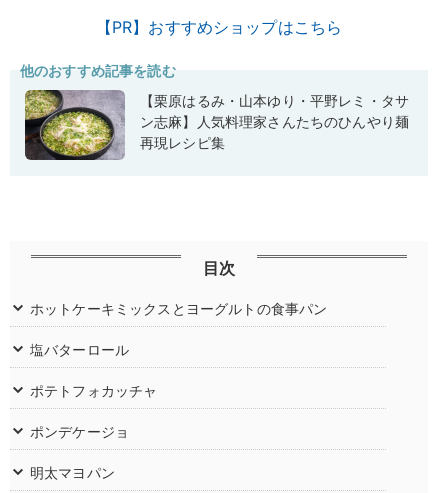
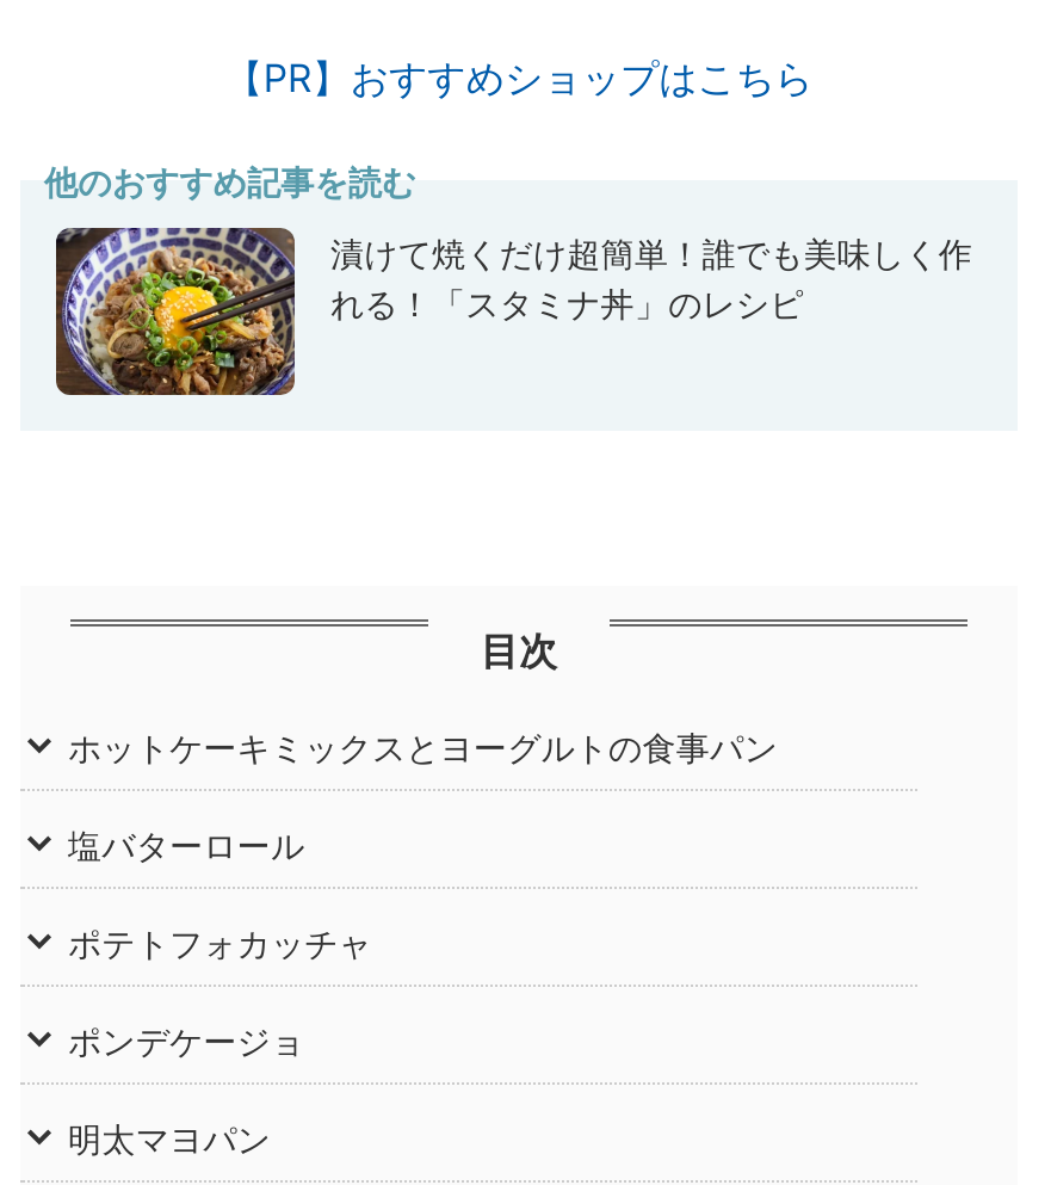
[24,90,409,161] [image] | 【栗原はるみ・山本ゆり・平野レミ・タサ | ン志麻】人気料理家さんたちのひんやり麺 | 再現レシピ集 -> [54,226,972,397] [image] | 漬けて焼くだけ超簡単！誰でも美味しく作 | れる！「スタミナ丼」のレシピ

